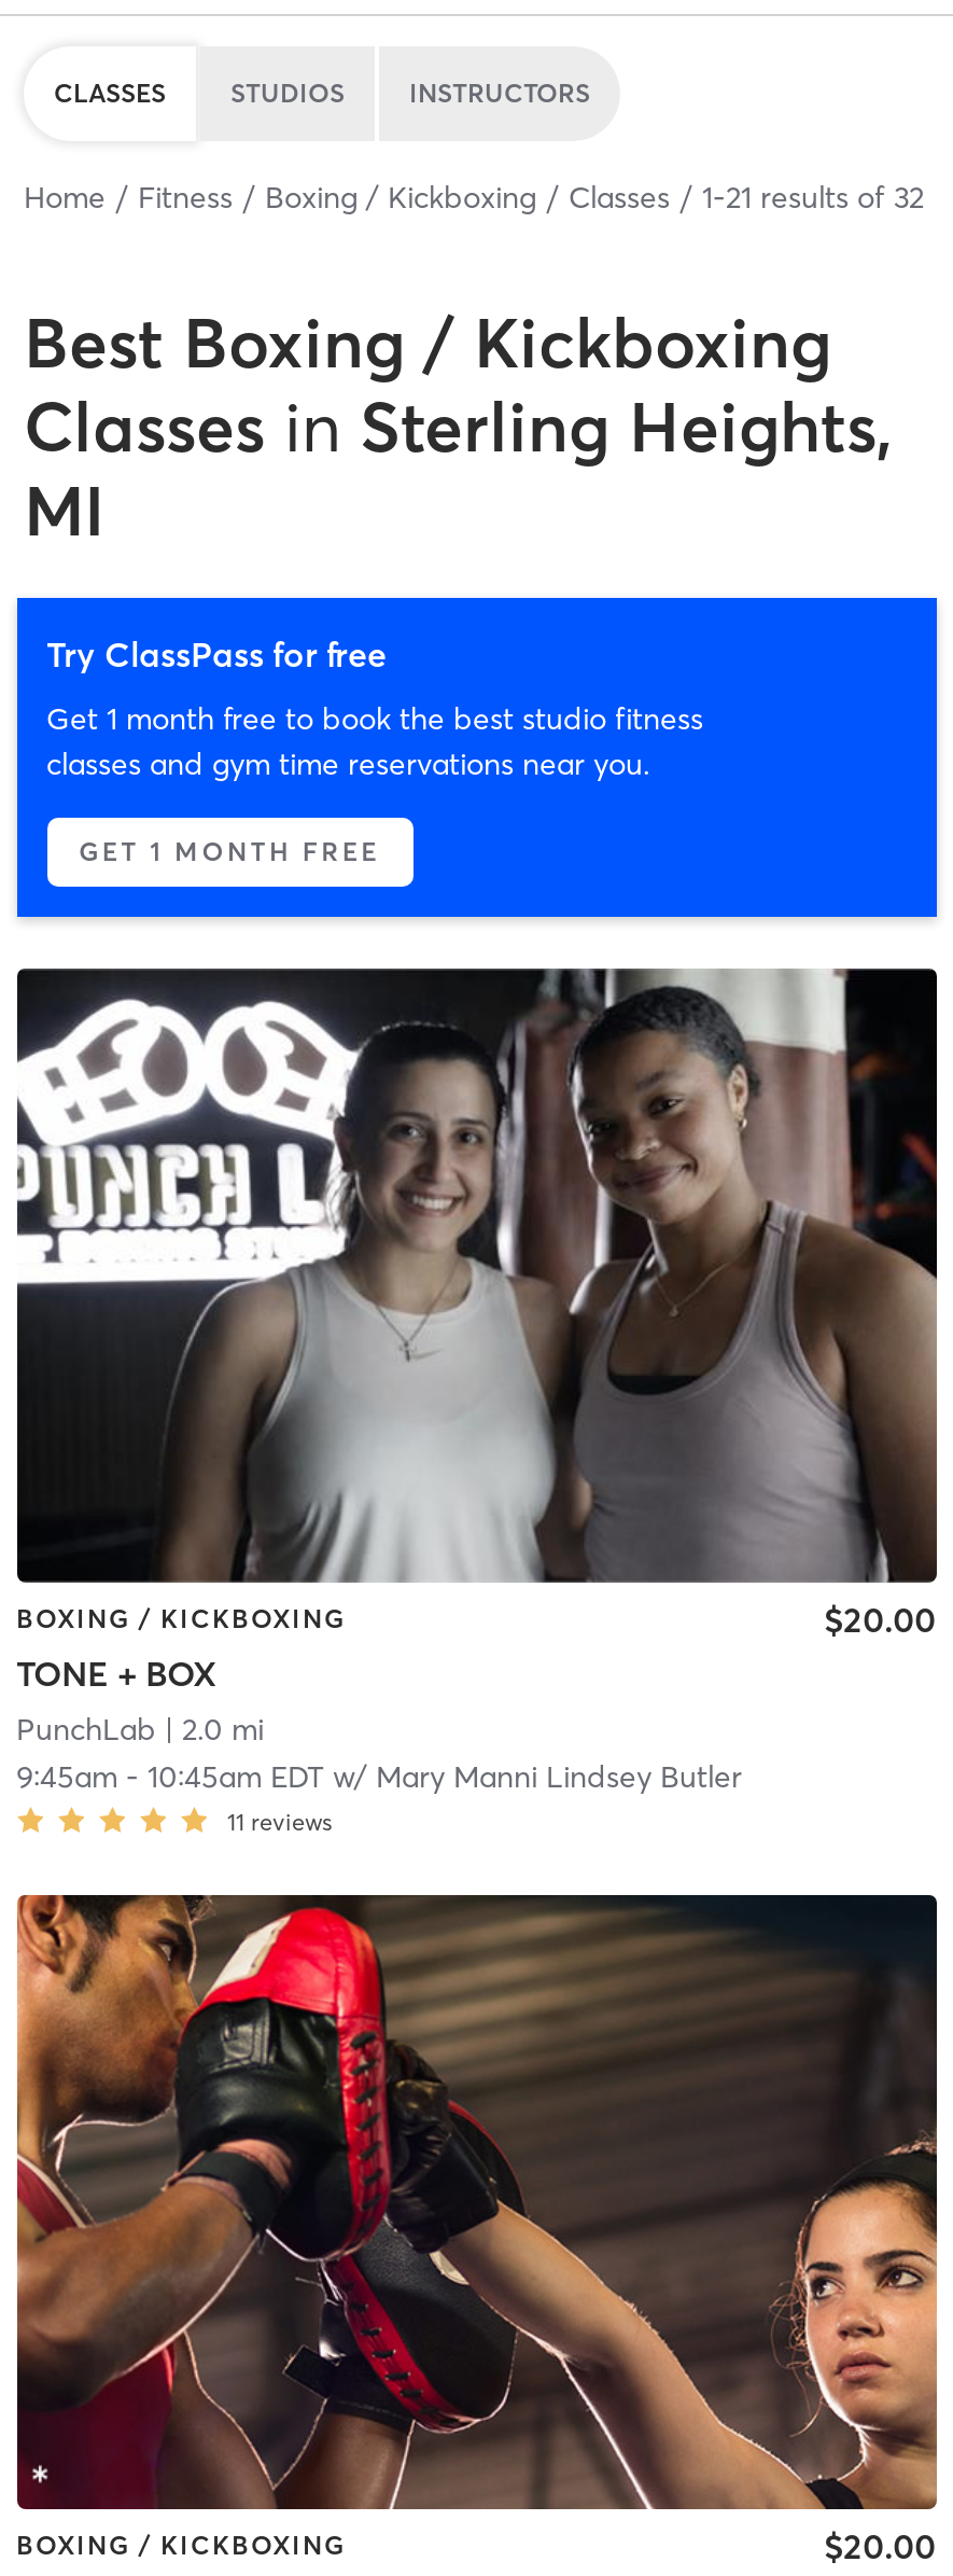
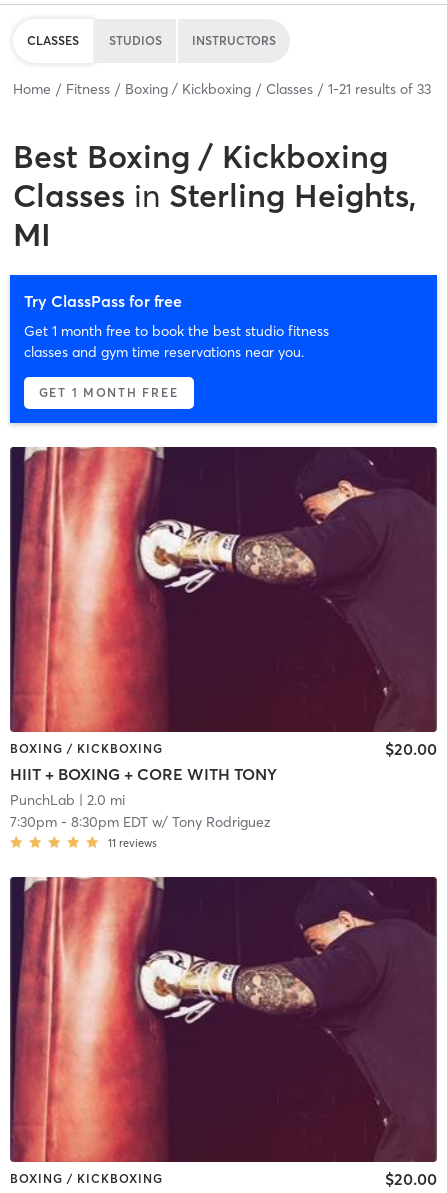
[24,177,924,215] Home Fitness Boxing / Kickboxing Classes 1-21 results of 32 -> [13,79,431,97] Home Fitness Boxing / Kickboxing Classes 1-21 results of 33
[15,966,939,1695] [image] | TONE + BOX -> [9,446,438,784] [image] | HIIT + BOXING + CORE WITH TONY
[16,1758,742,1796] 9:45am - 10:45am EDT w/ Mary Manni Lindsey Butler -> [9,813,270,831] 7:30pm - 8:30pm EDT w/ Tony Rodriguez
[15,1893,939,2511] [image] -> [9,876,438,1163] [image]

